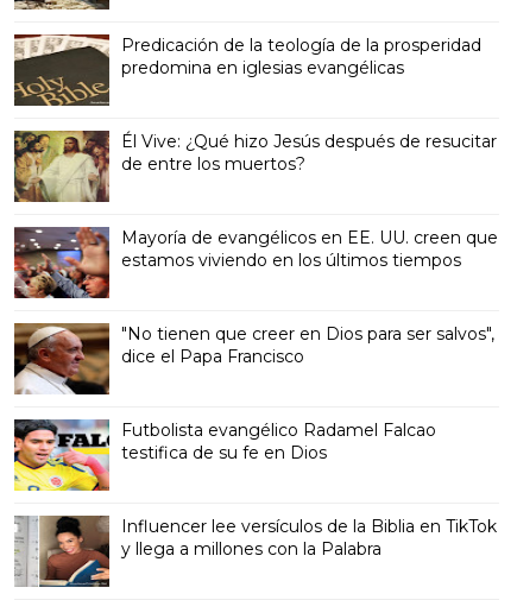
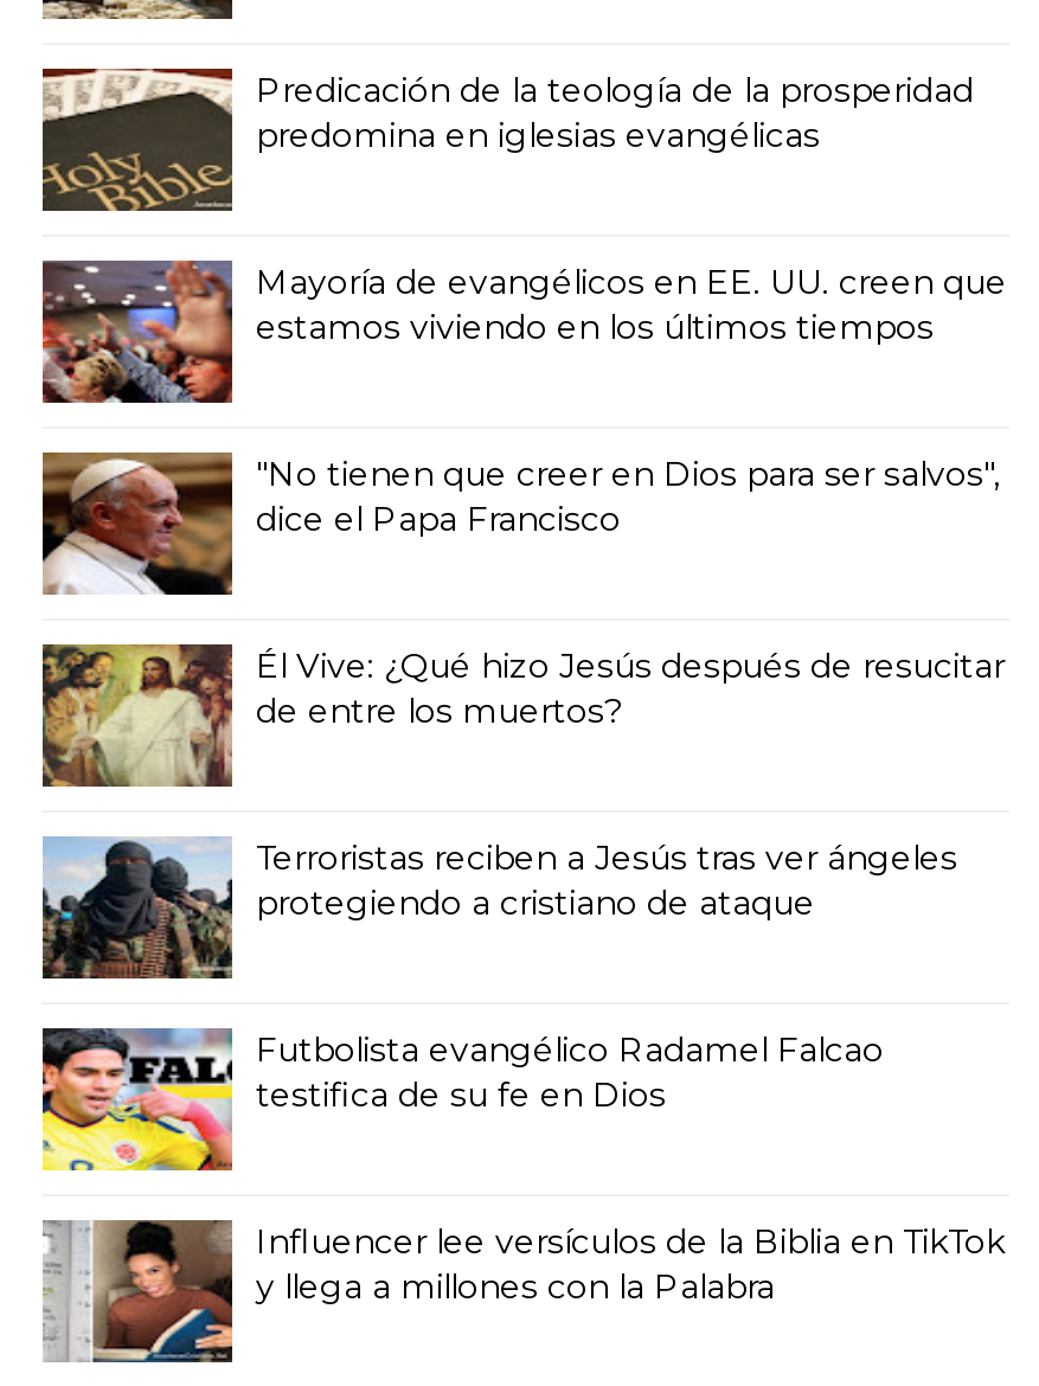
moved [14,130,497,203] -> [40,642,1005,789]: [image] | Él Vive: ¿Qué hizo Jesús después de resucitar | de entre los muertos?
moved [12,226,498,367] -> [38,258,1007,539]: [image] | Mayoría de evangélicos en EE. UU. creen que | estamos viviendo en los últimos tiempos | "No tienen que creer en Dios para ser salvos", | dice el Papa Francisco
none -> [43,835,957,981] [image] | Terroristas reciben a Jesús tras ver ángeles | protegiendo a cristiano de ataque

